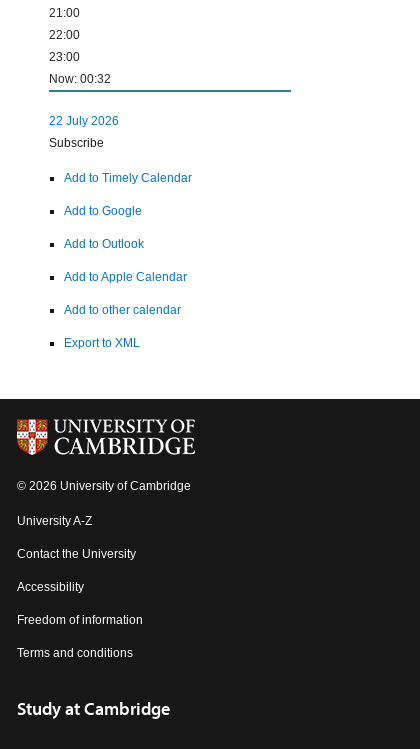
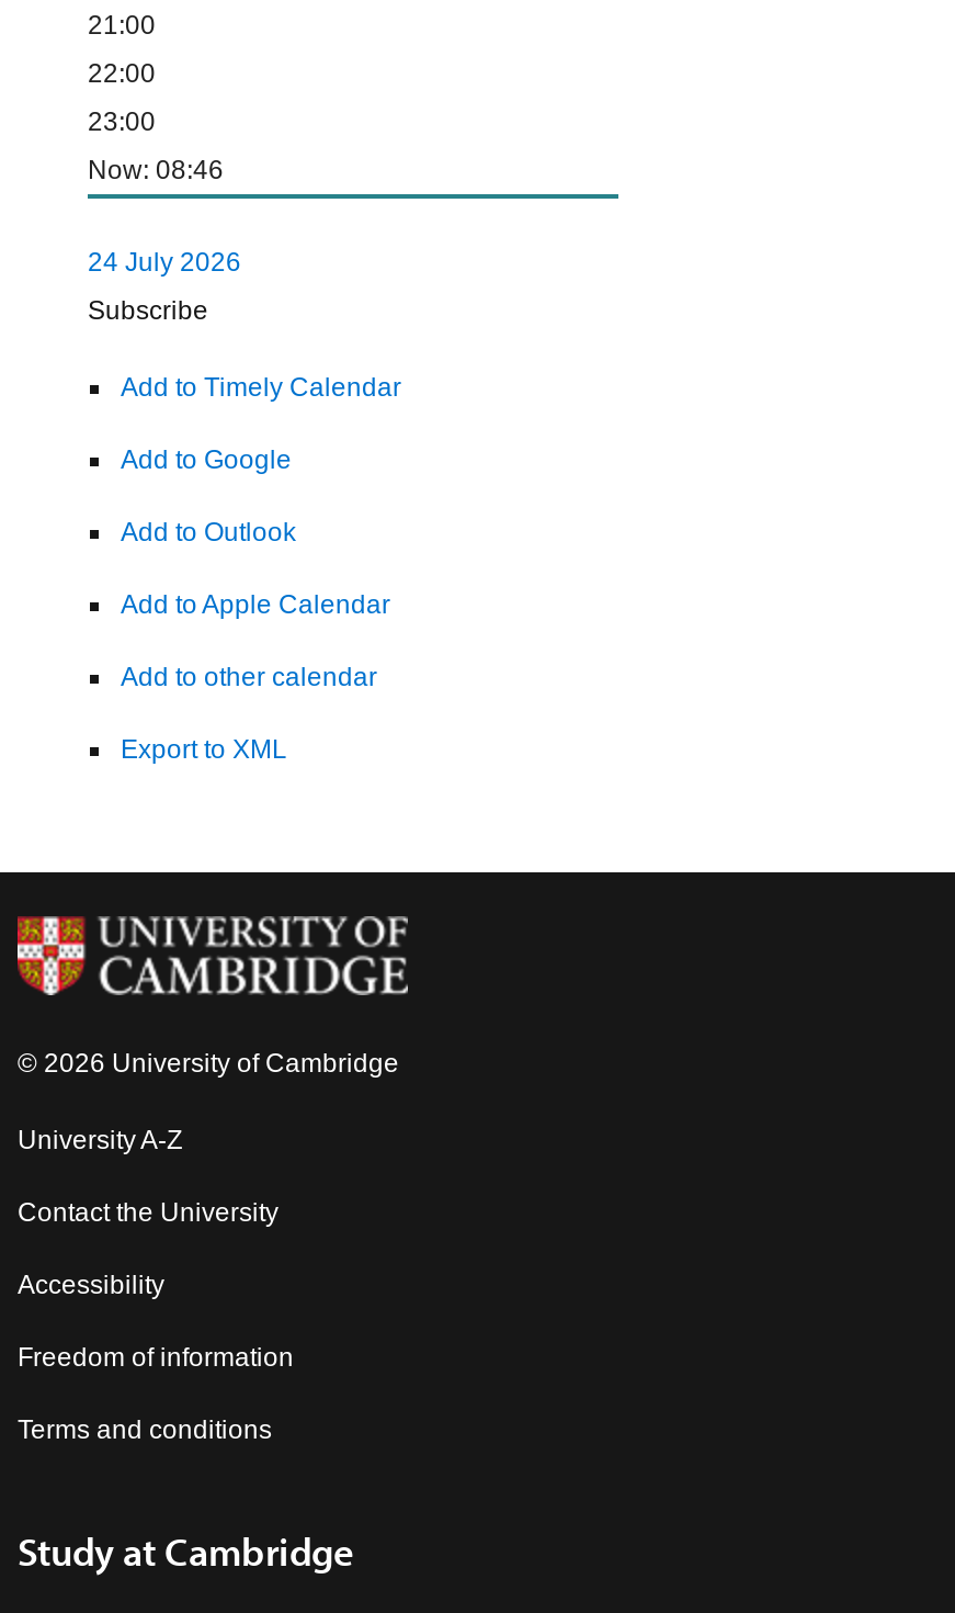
[49,72,111,86] Now: 00:32 -> [88,155,224,185] Now: 08:46
[49,114,119,128] 22 July 2026 -> [88,247,241,278] 24 July 2026

